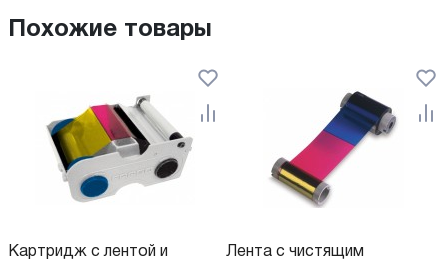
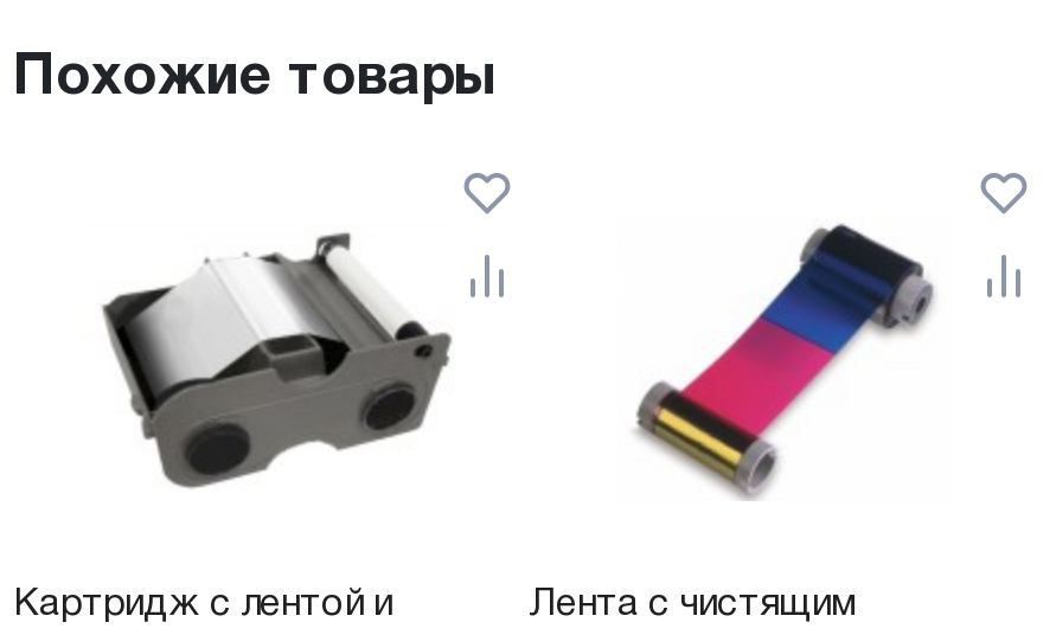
[48,96,191,201] [image] -> [103,233,452,487] [image]

